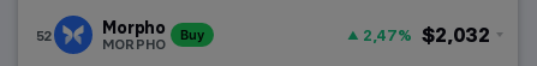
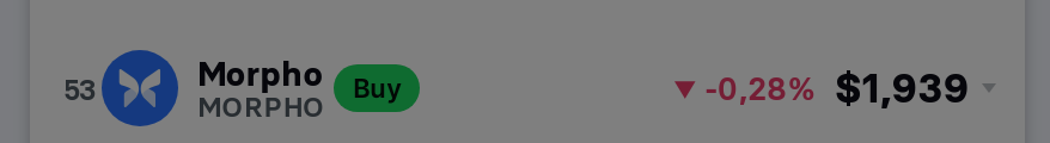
[35,26,51,44] 52 -> [63,71,97,106] 53
[362,22,490,48] $2,032 | 2,47% -> [704,62,970,115] $1,939 | -0,28%

